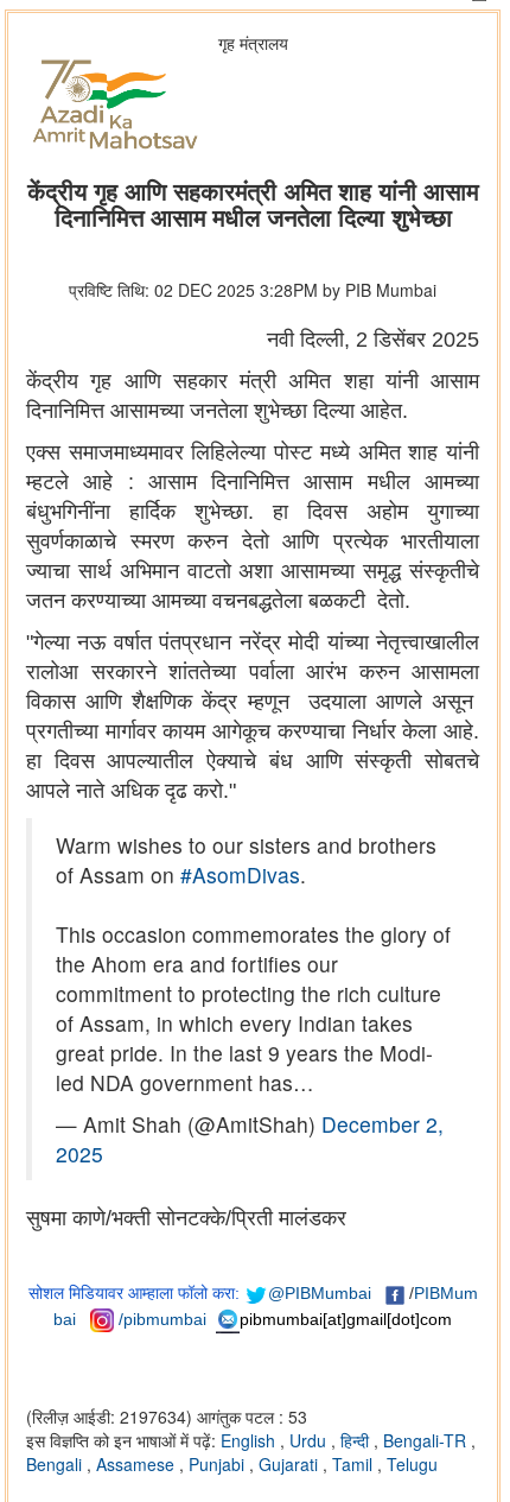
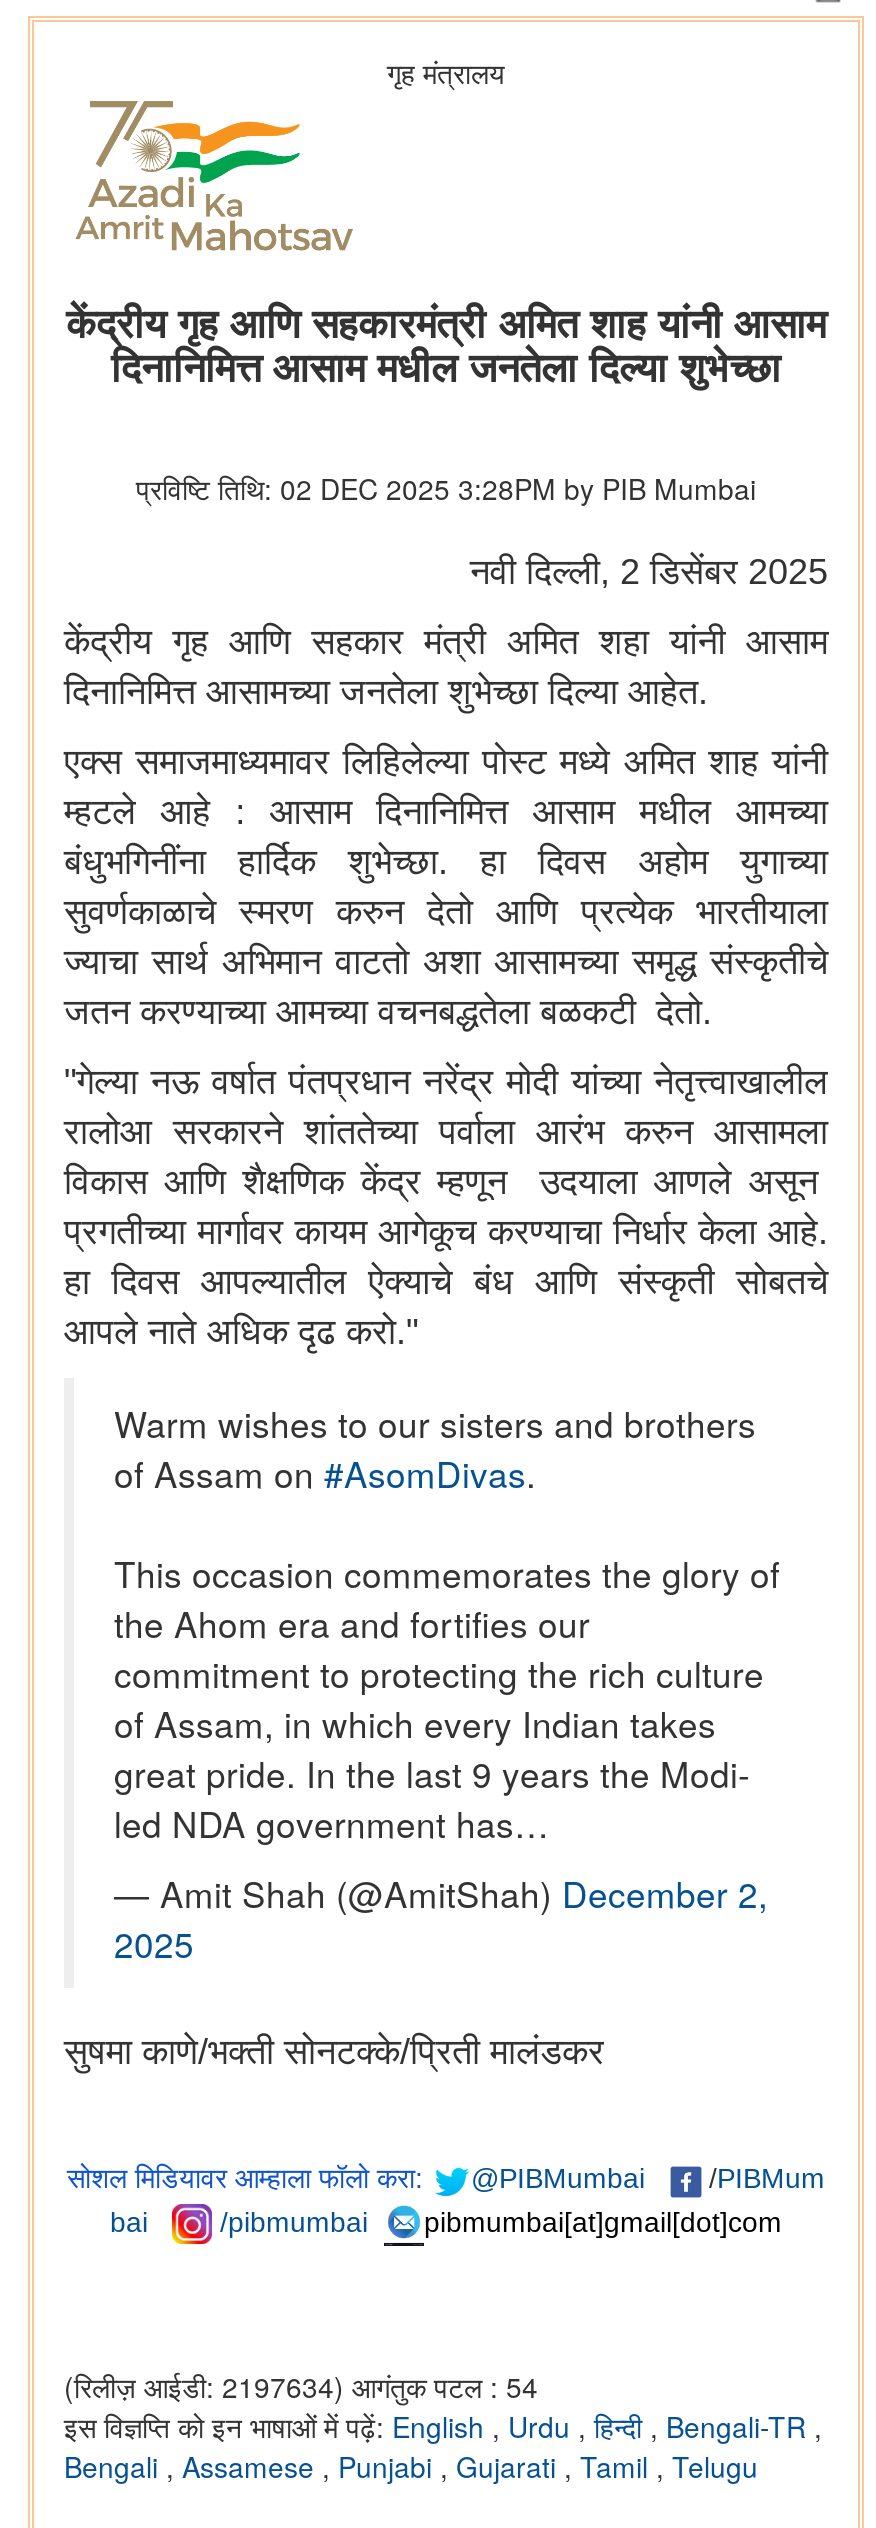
[26,1404,307,1428] (रिलीज़ आईडी: 2197634) आगंतुक पटल : 53 -> [64,2366,538,2406] (रिलीज़ आईडी: 2197634) आगंतुक पटल : 54

